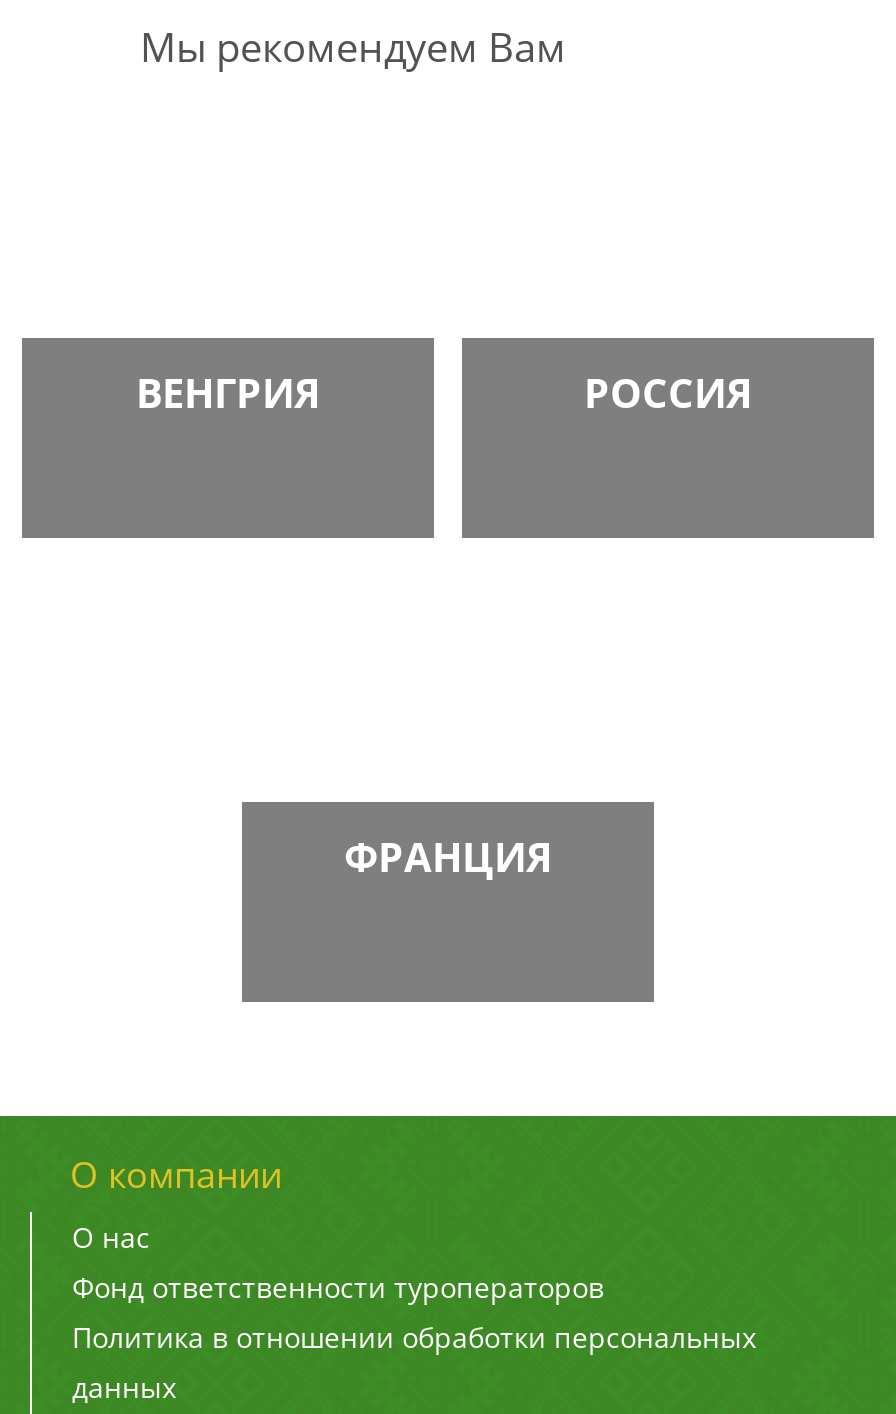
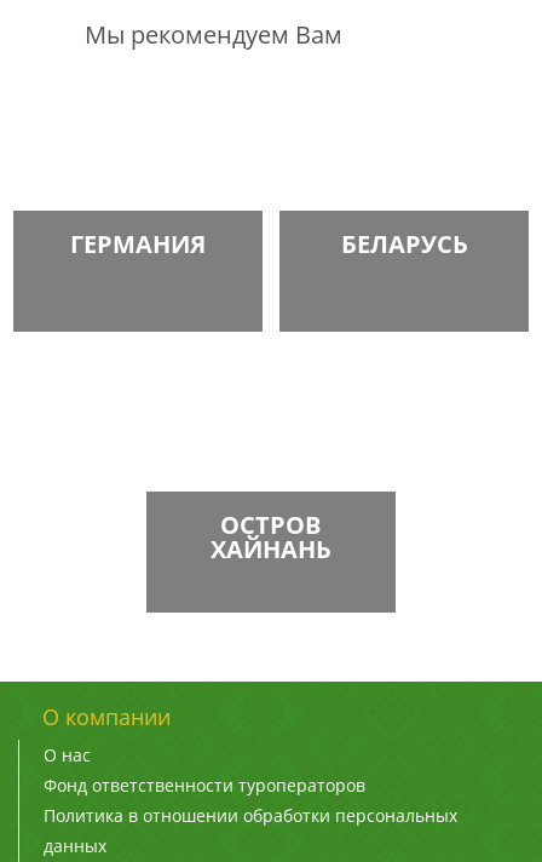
[136,366,752,420] ВЕНГРИЯ | РОССИЯ -> [70,228,468,260] ГЕРМАНИЯ | БЕЛАРУСЬ
[344,830,552,884] ФРАНЦИЯ -> [211,509,331,566] ОСТРОВ | ХАЙНАНЬ

